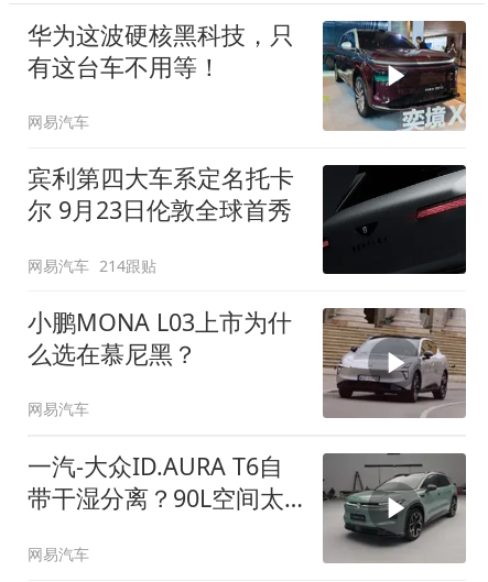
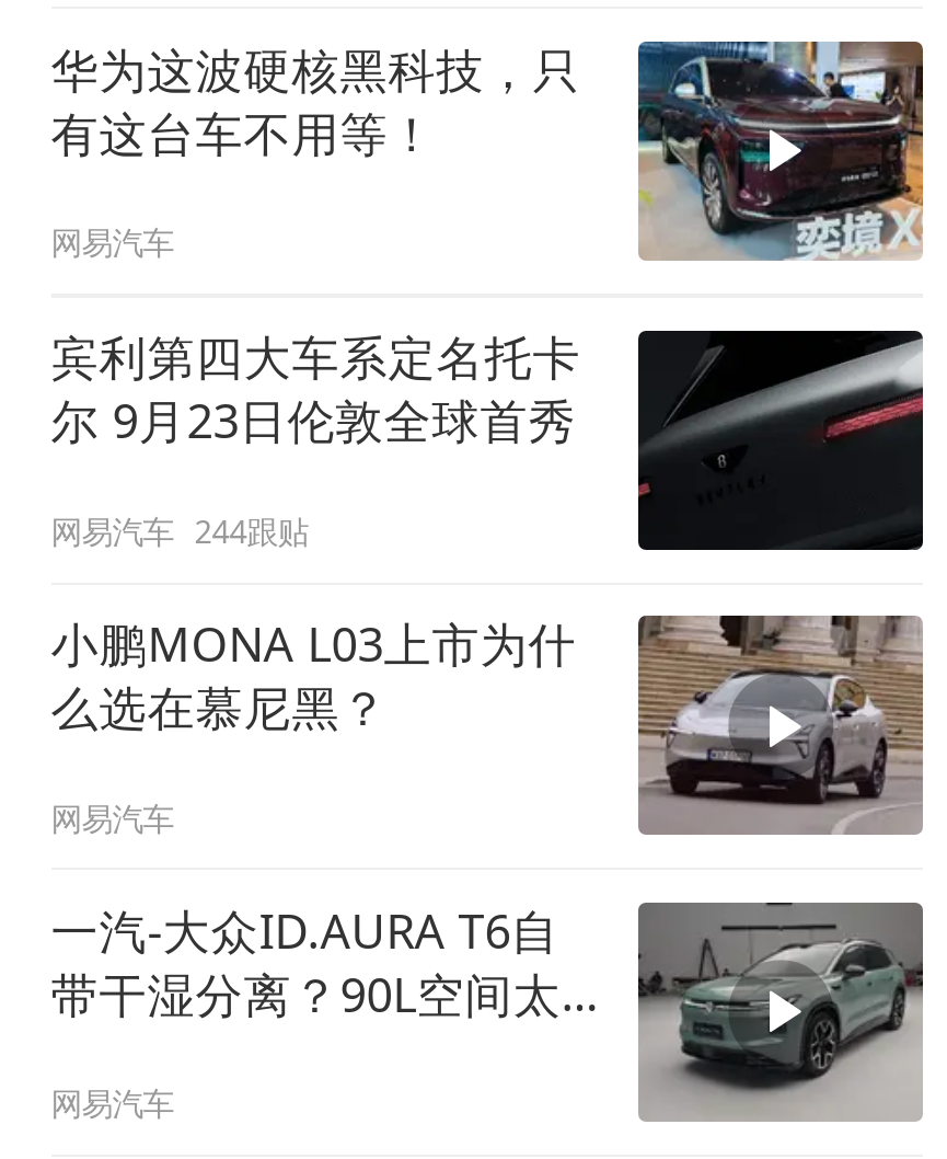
[27,255,157,276] 网易汽车 214跟贴 -> [51,510,308,551] 网易汽车 244跟贴

